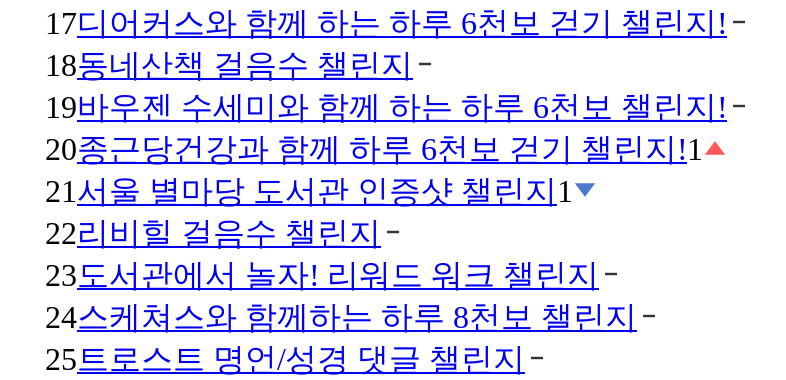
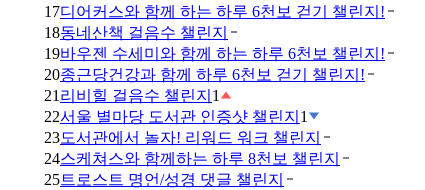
[45,132,703,250] 20종근당건강과 함께 하루 6천보 걷기 챌린지! 1 | 21 서울 별마당 도서관 인증샷 챌린지 1 | 22리비힐 걸음수 챌린지 -> [44,66,365,125] 20종근당건강과 함께 하루 6천보 걷기 챌린지! | 21리비힐 걸음수 챌린지 1 | 22서울 별마당 도서관 인증샷 챌린지 1

